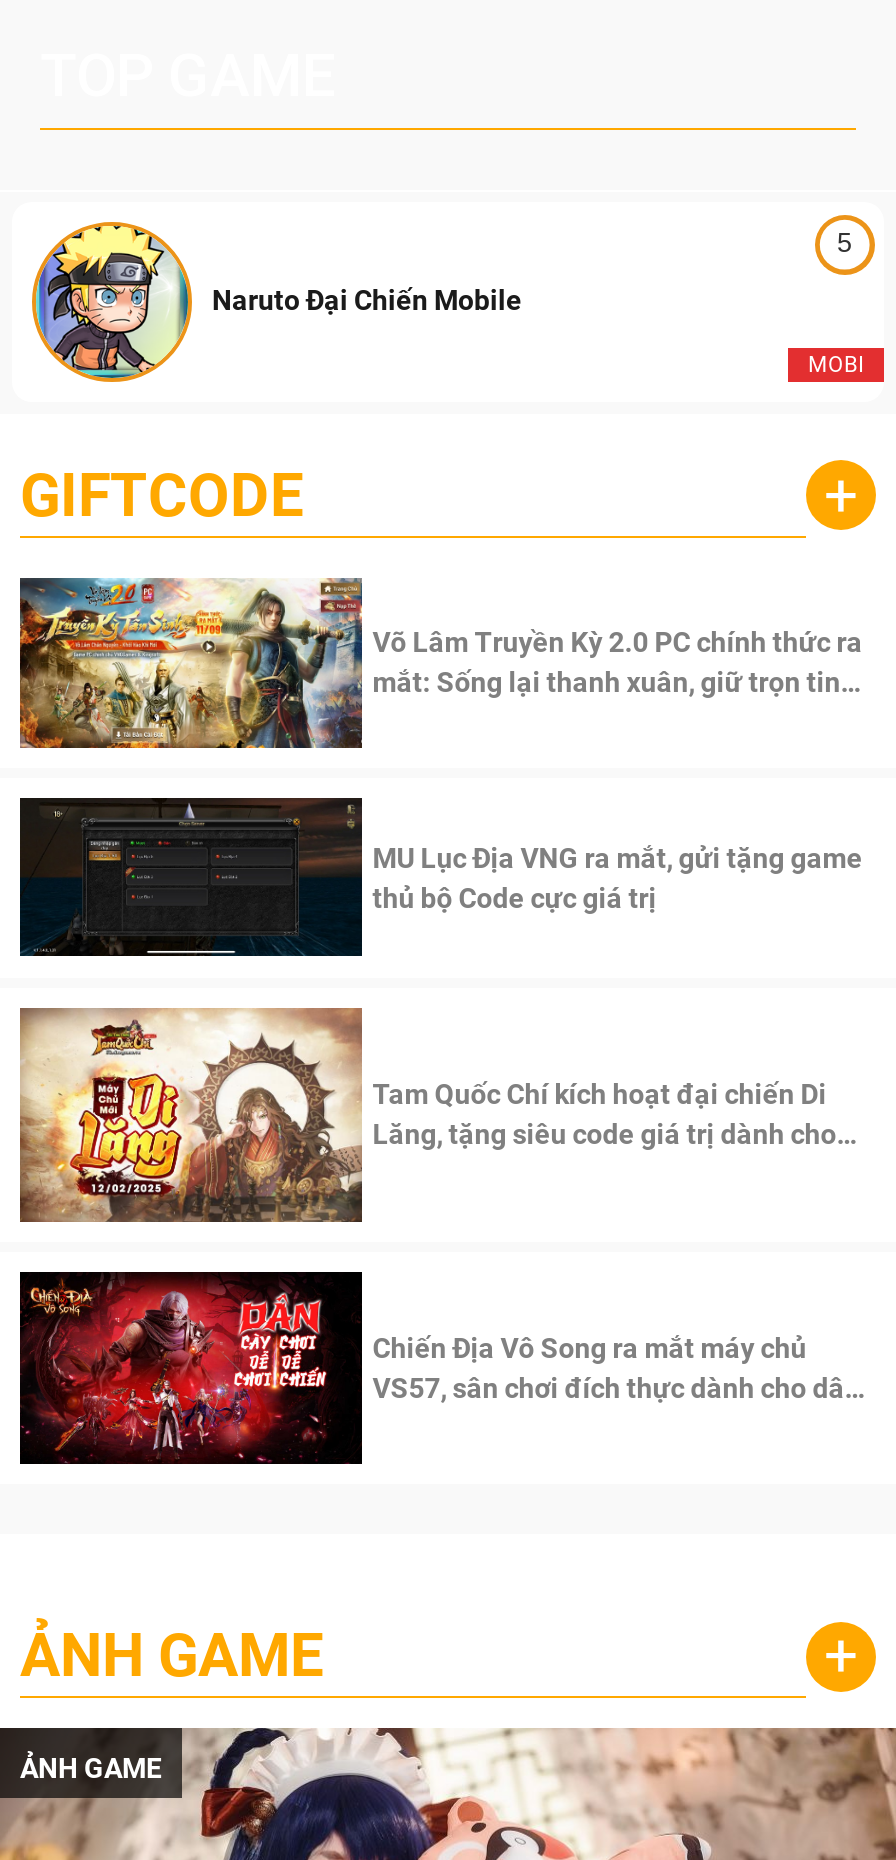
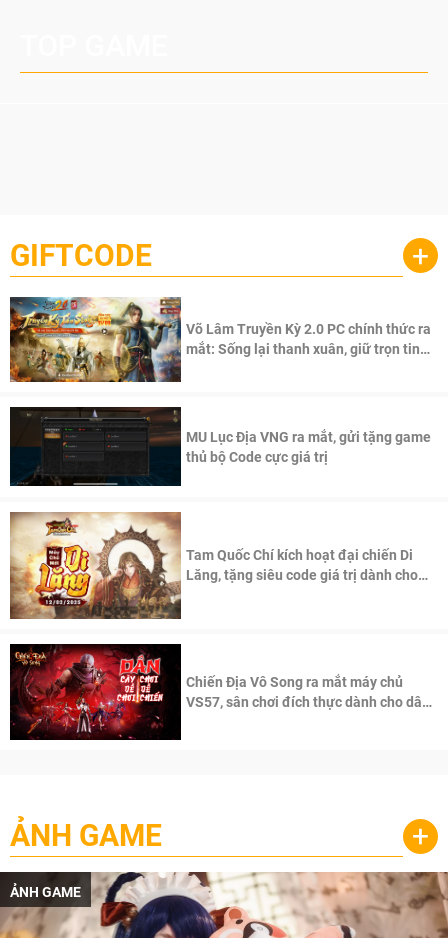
[30,220,522,384] [image] | Naruto Đại Chiến Mobile -> none
[837,226,852,257] 5 -> none
[808,352,864,378] MOBI -> none

